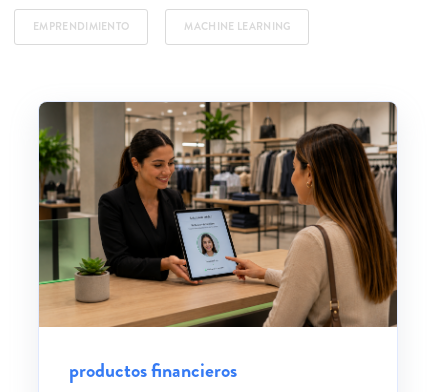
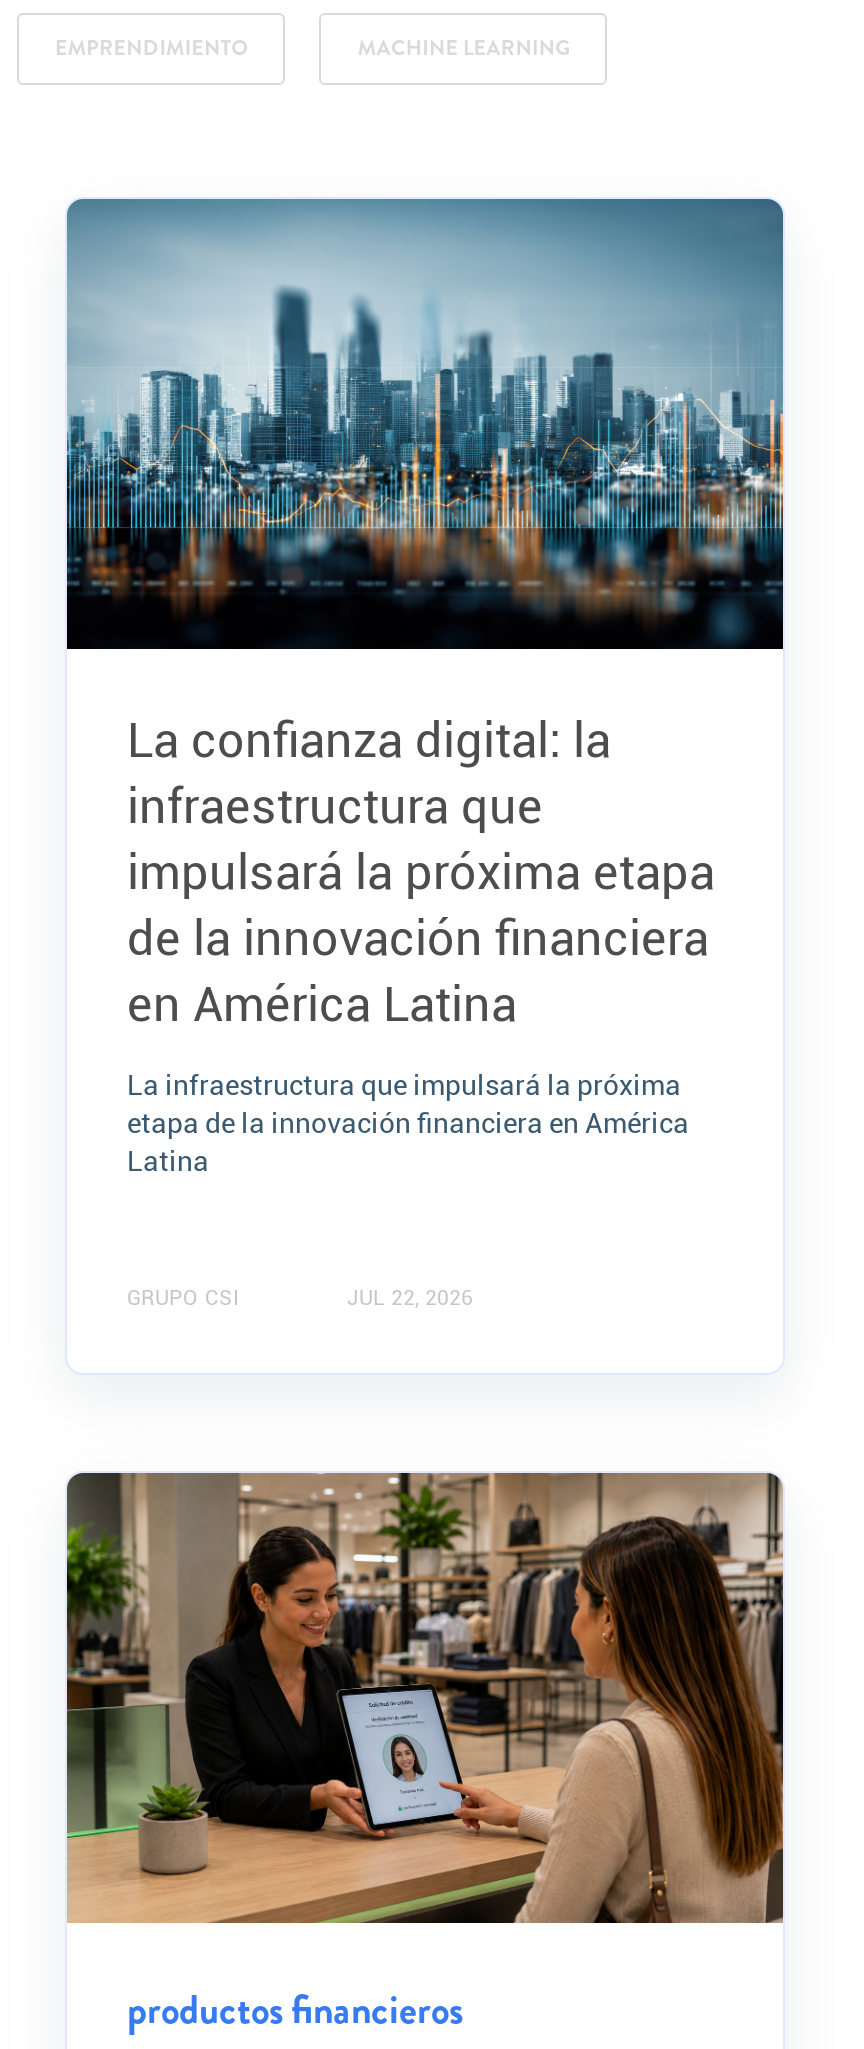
none -> [65,197,785,1177] [image] | La confianza digital: la | infraestructura que | impulsará la próxima etapa | de la innovación financiera | en América Latina | La infraestructura que impulsará la próxima | etapa de la innovación financiera en América | Latina
none -> [127,1284,473,1310] GRUPO CSI | JUL 22, 2026

